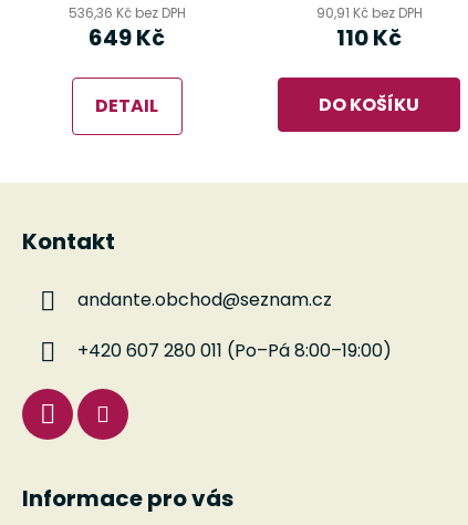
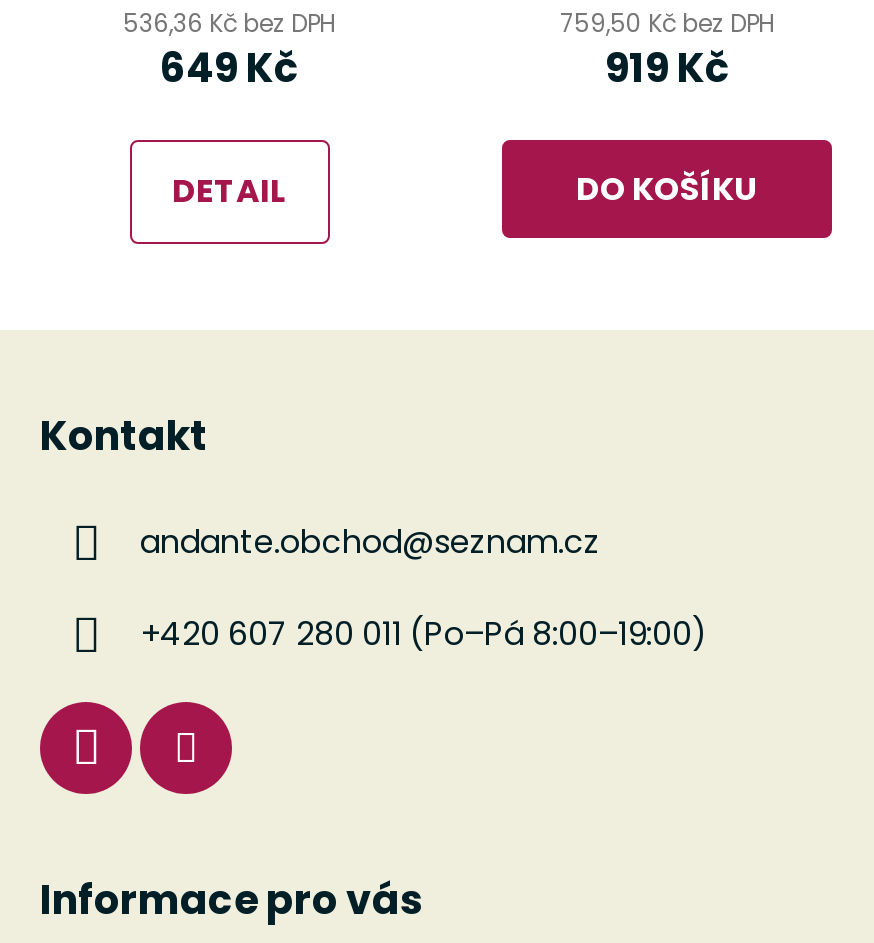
[316,4,422,22] 90,91 Kč bez DPH -> [560,6,774,40] 759,50 Kč bez DPH
[336,22,402,53] 110 Kč -> [605,40,729,96] 919 Kč

